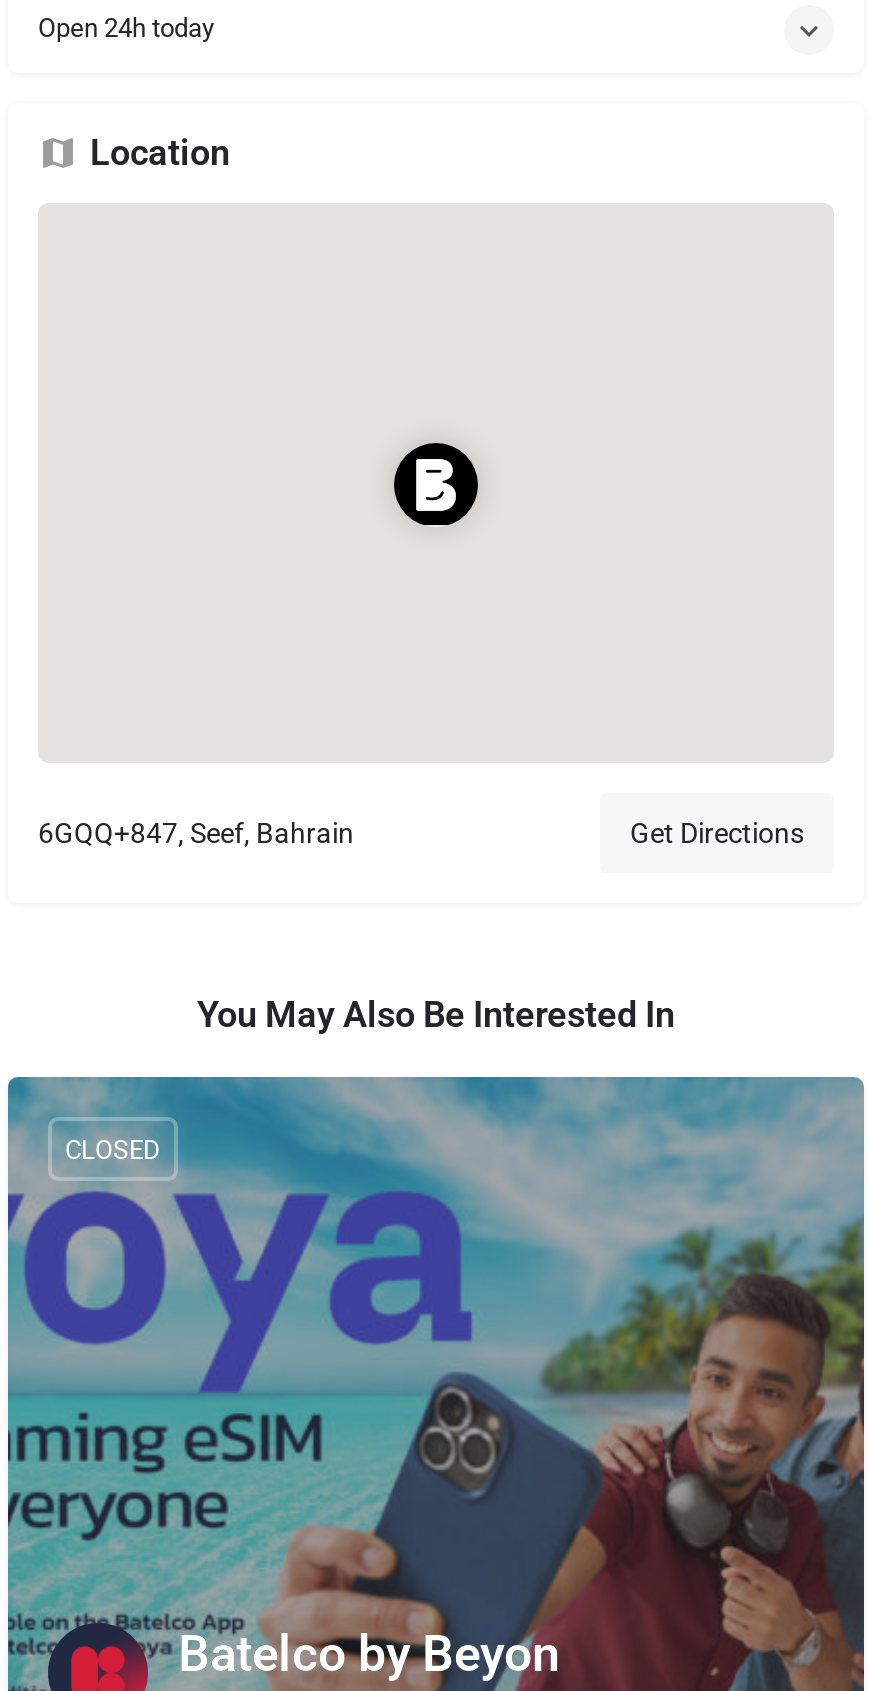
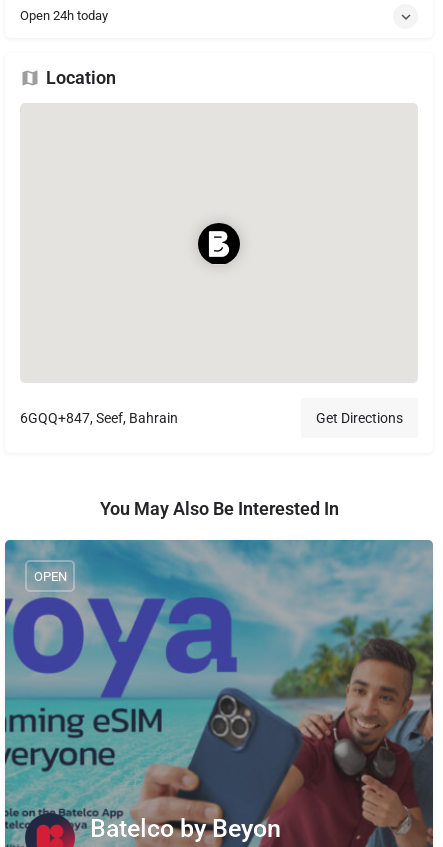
[65,1135,161,1165] CLOSED -> [33,569,66,584] OPEN

